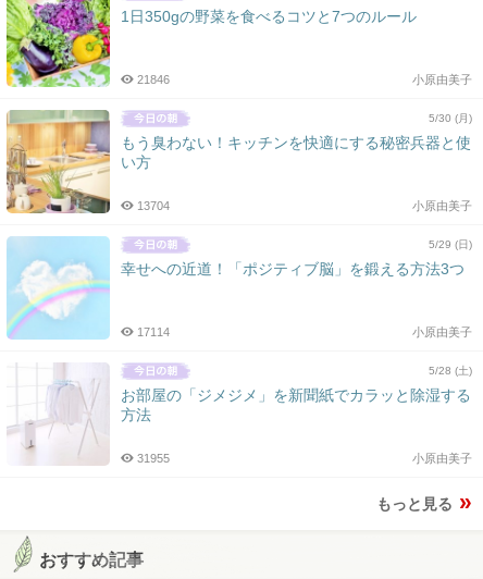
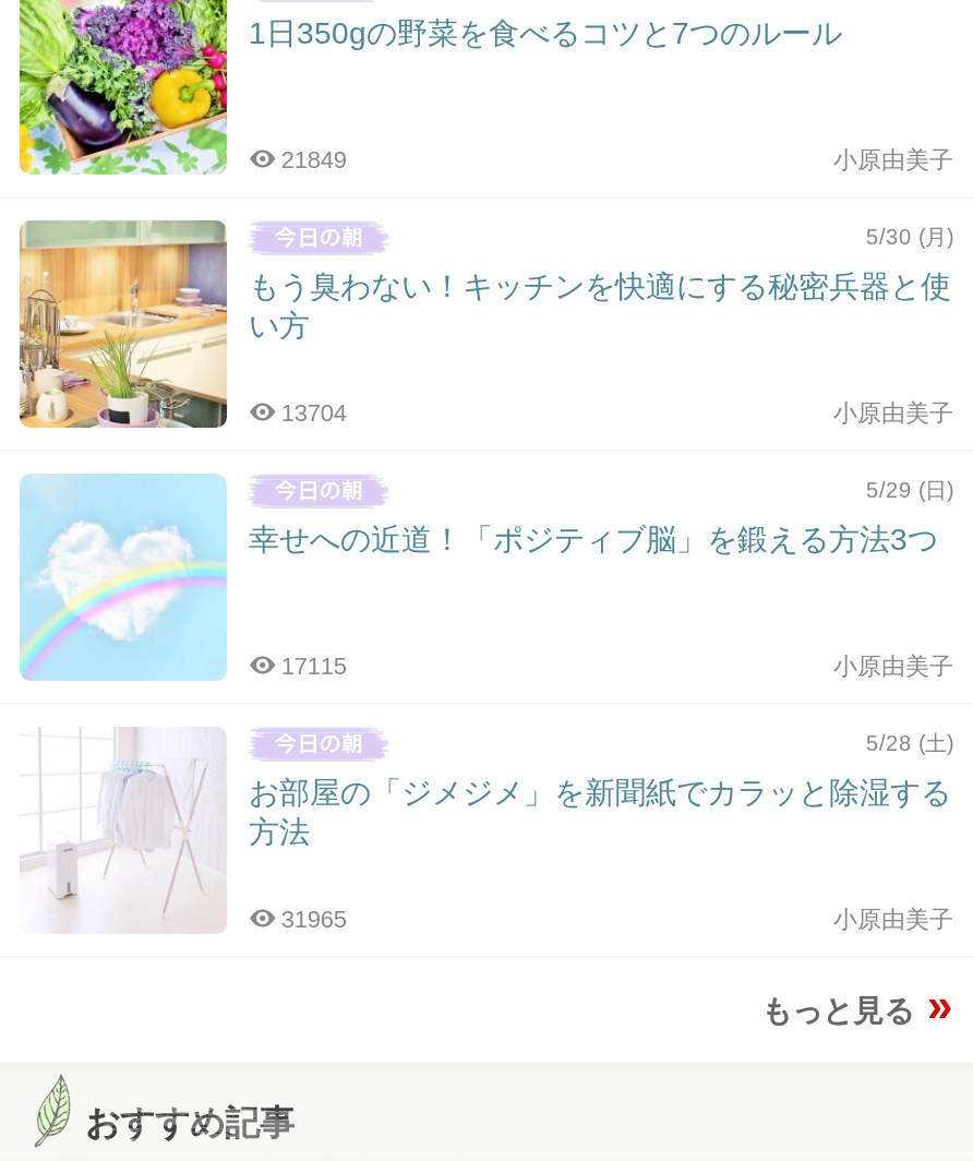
[137,73,170,86] 21846 -> [281,146,347,173] 21849
[137,326,170,339] 17114 -> [281,653,347,679] 17115
[137,452,170,465] 31955 -> [281,906,347,932] 31965

